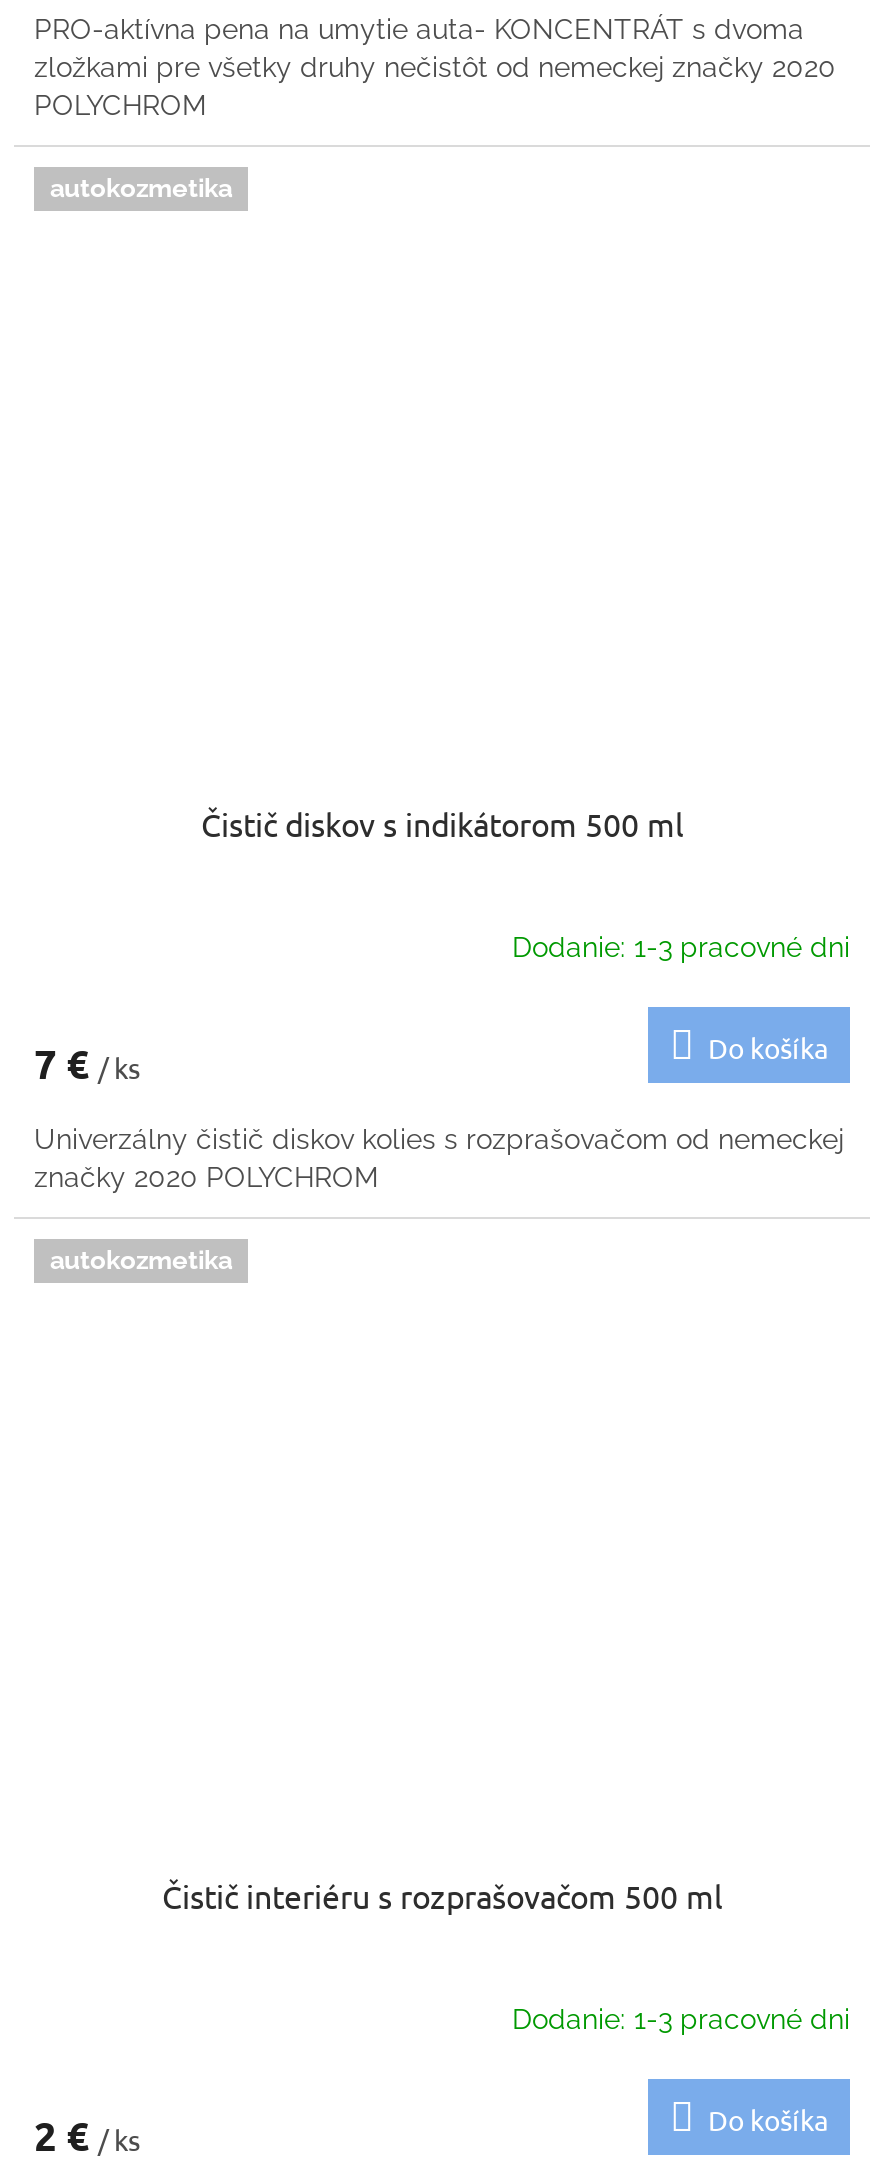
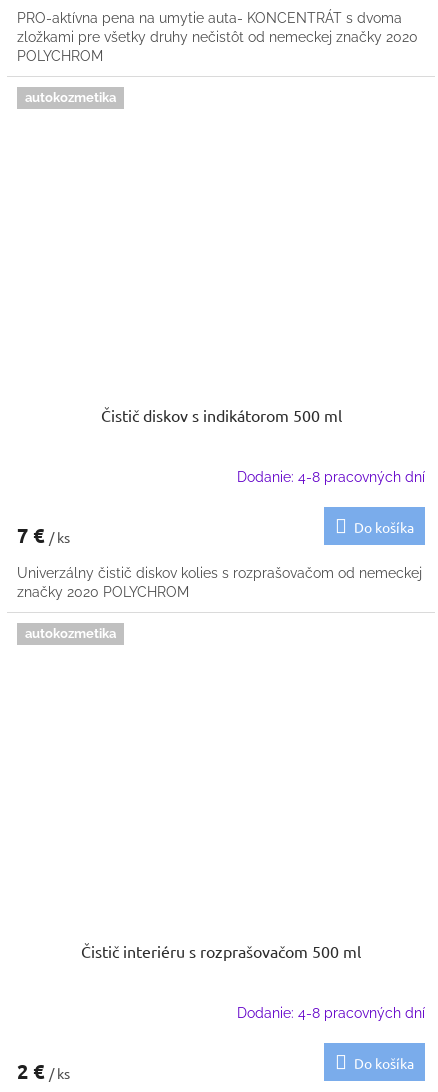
[512,932,850,964] Dodanie: 1-3 pracovné dni -> [237,469,425,485] Dodanie: 4-8 pracovných dní
[512,2003,850,2035] Dodanie: 1-3 pracovné dni -> [237,1005,425,1021] Dodanie: 4-8 pracovných dní

